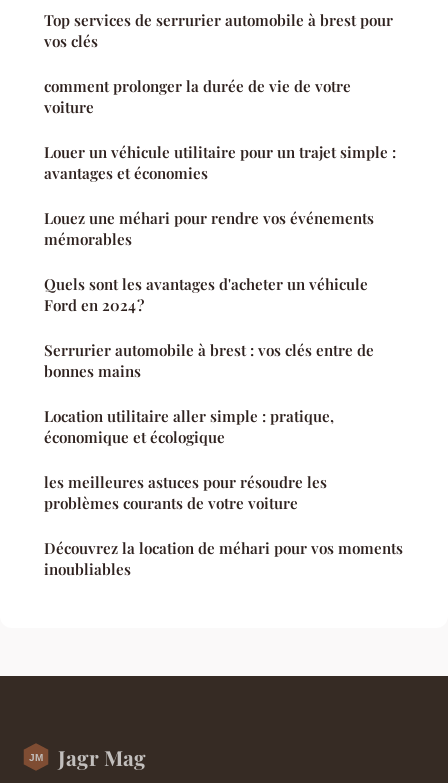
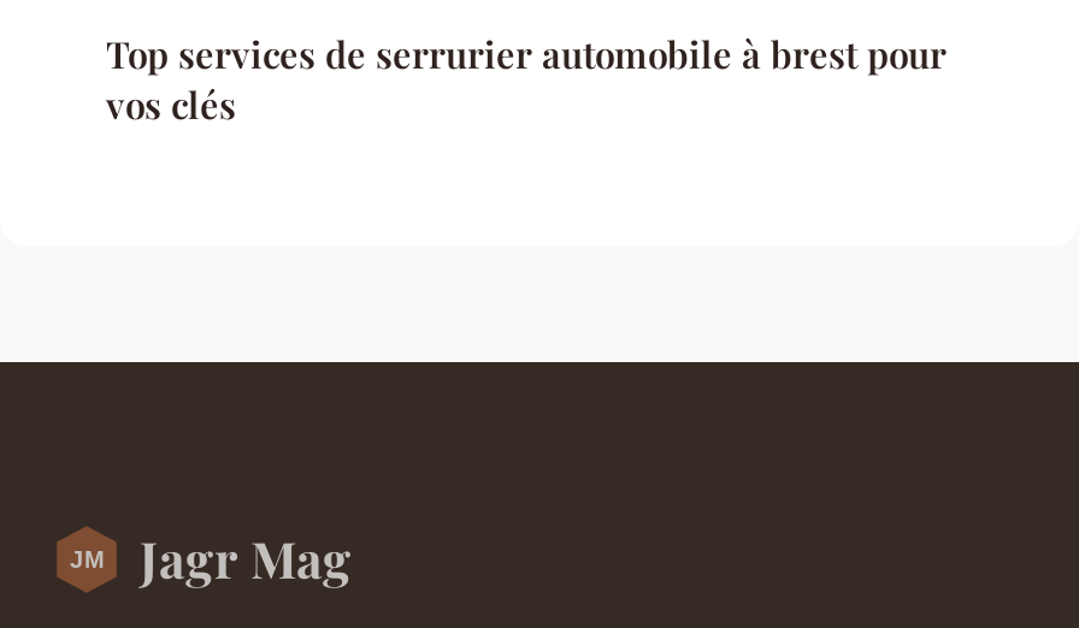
[44,76,403,579] comment prolonger la durée de vie de votre | voiture | Louer un véhicule utilitaire pour un trajet simple : | avantages et économies | Louez une méhari pour rendre vos événements | mémorables | Quels sont les avantages d'acheter un véhicule | Ford en 2024 ? | Serrurier automobile à brest : vos clés entre de | bonnes mains | Location utilitaire aller simple : pratique, | économique et écologique | les meilleures astuces pour résoudre les | problèmes courants de votre voiture | Découvrez la location de méhari pour vos moments | inoubliables -> none

